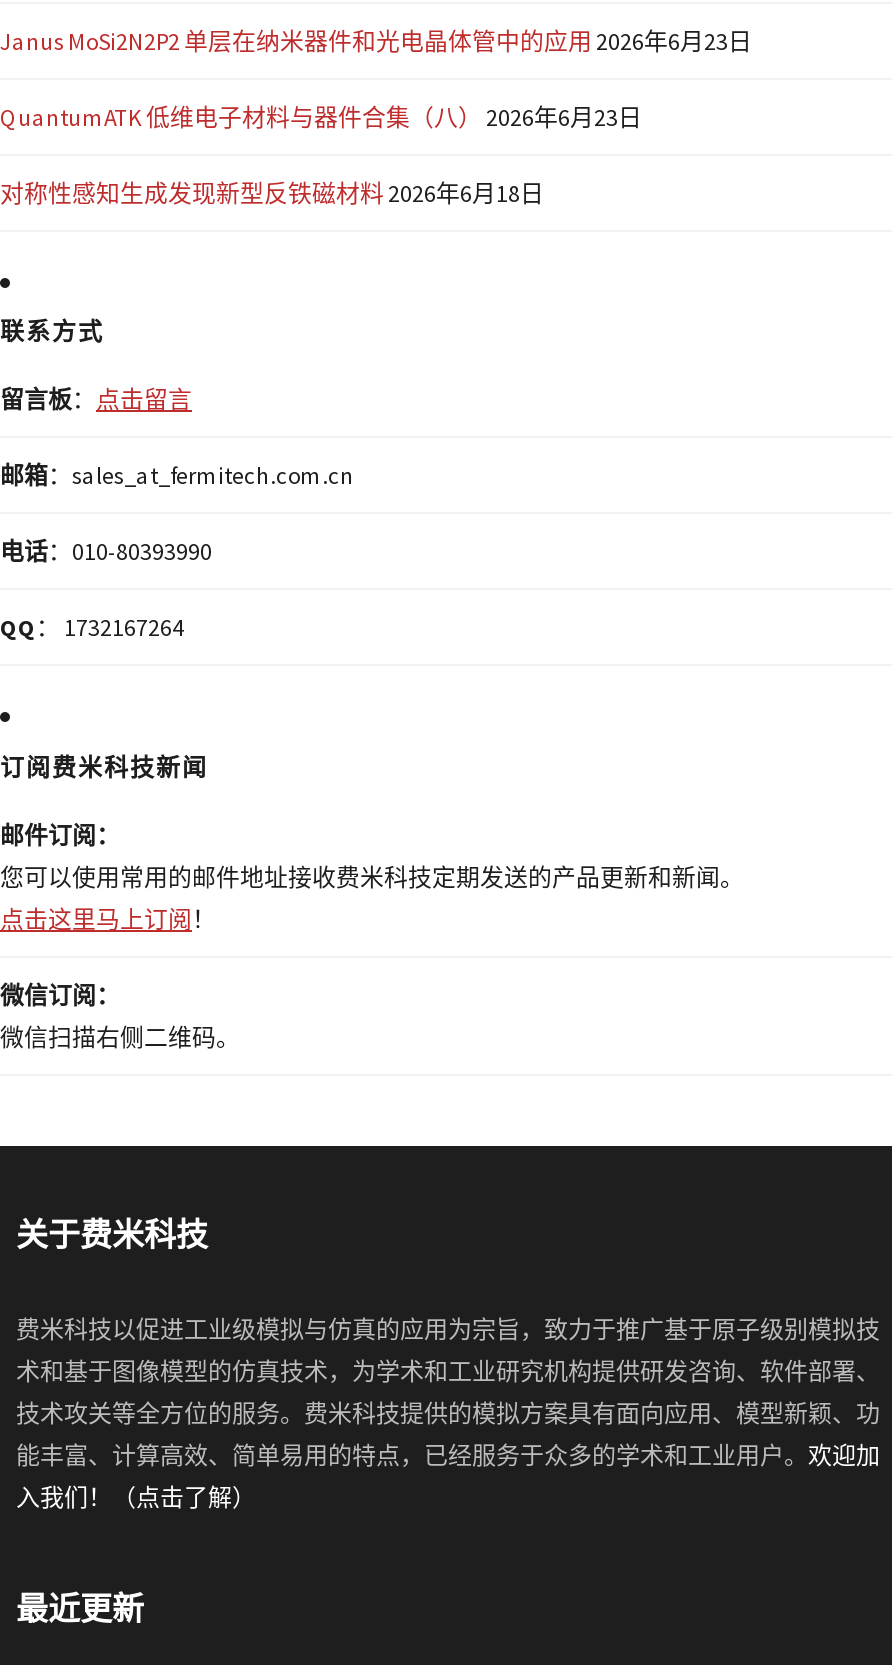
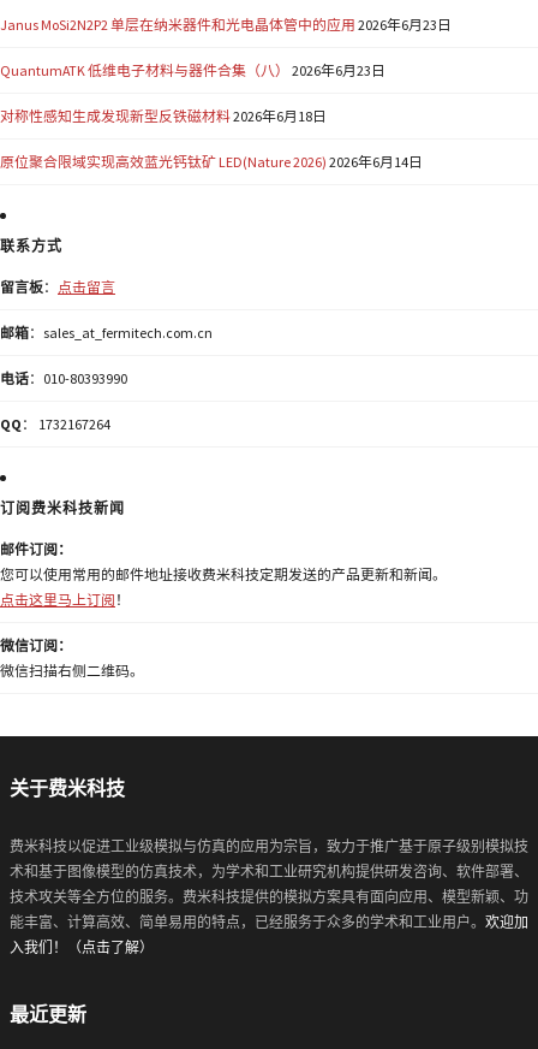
none -> [0,153,423,171] 原位聚合限域实现高效蓝光钙钛矿 LED(Nature 2026) 2026年6月14日

